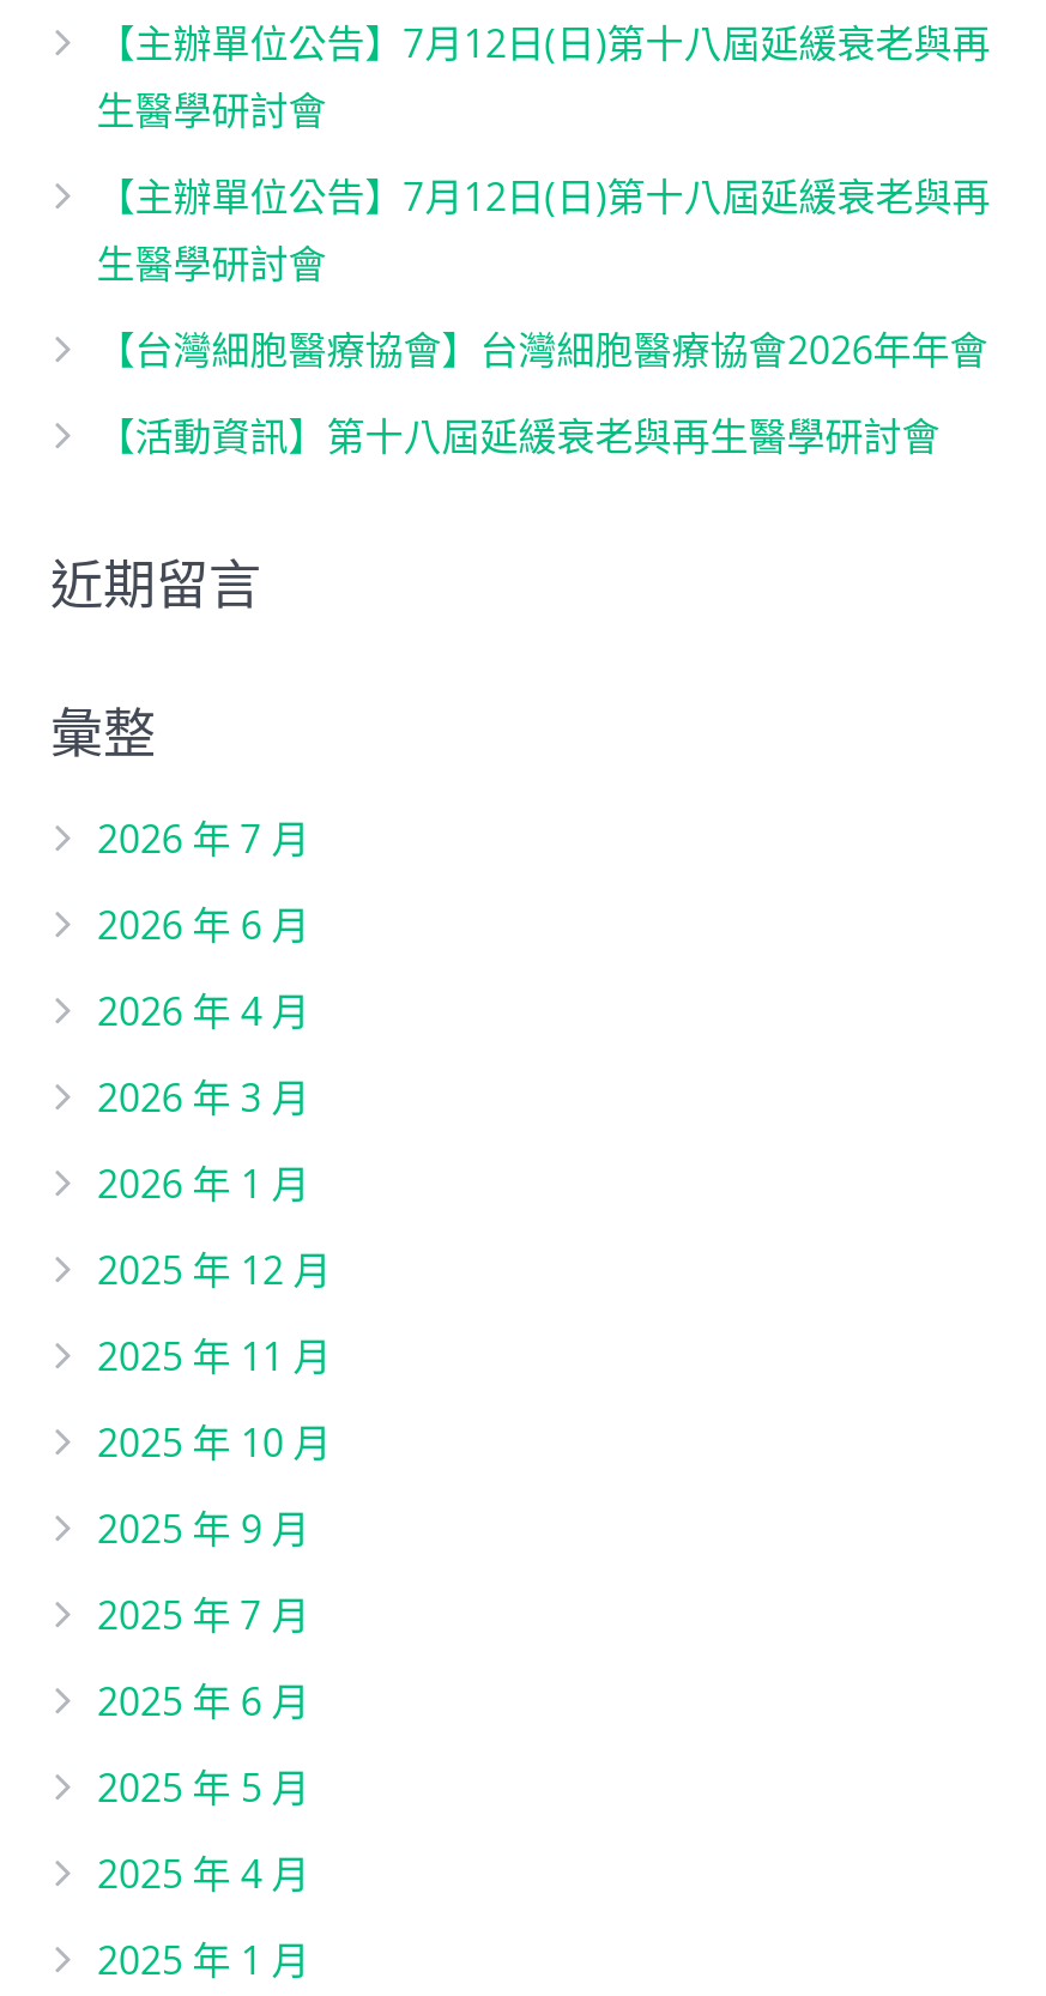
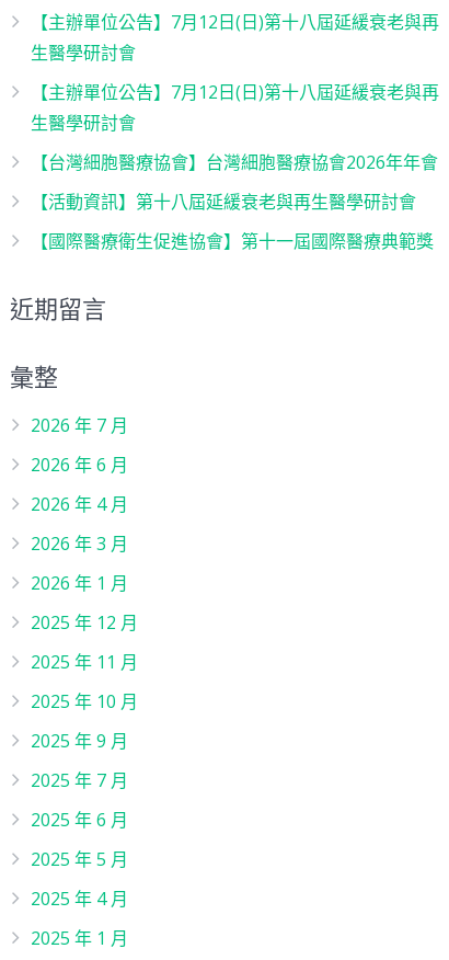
none -> [31,228,434,253] 【國際醫療衛生促進協會】第十一屆國際醫療典範獎

